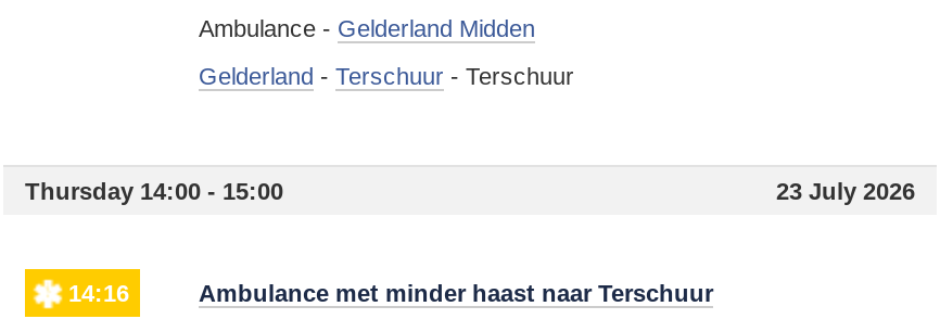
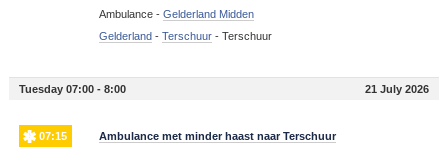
[25,178,915,204] Thursday 14:00 - 15:00 | 23 July 2026 -> [19,83,429,95] Tuesday 07:00 - 8:00 | 21 July 2026
[68,280,129,306] 14:16 -> [39,130,67,142] 07:15

